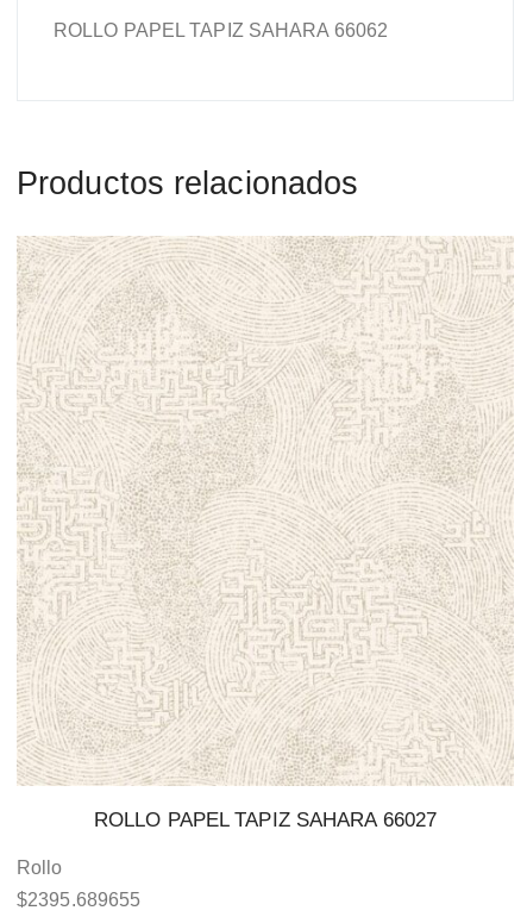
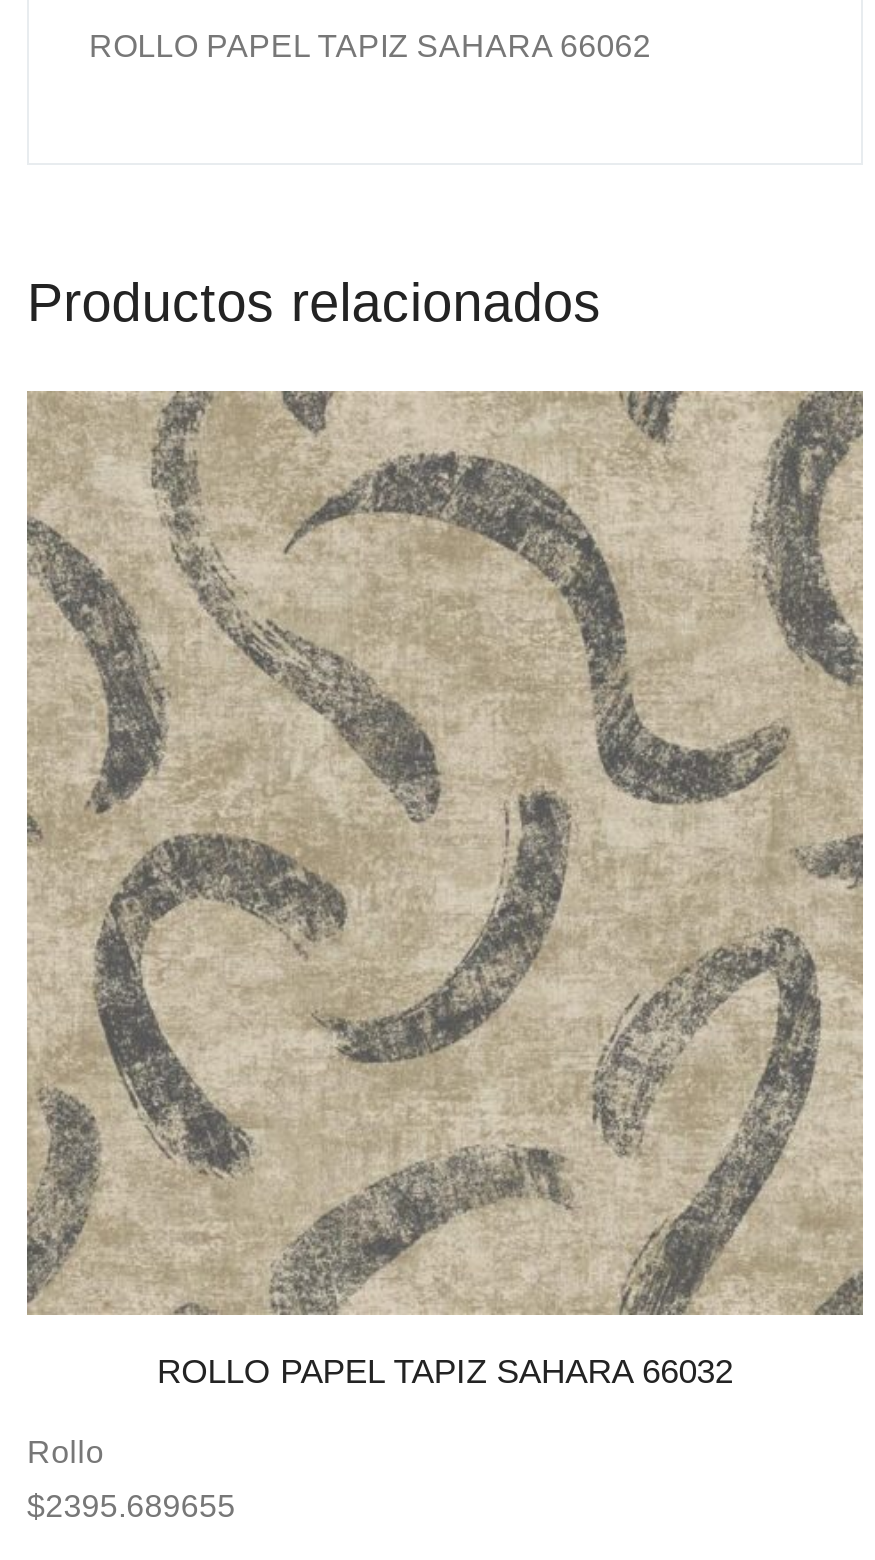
none -> [25,389,865,1317] [image]
[94,809,437,832] ROLLO PAPEL TAPIZ SAHARA 66027 -> [157,1354,733,1392] ROLLO PAPEL TAPIZ SAHARA 66032

